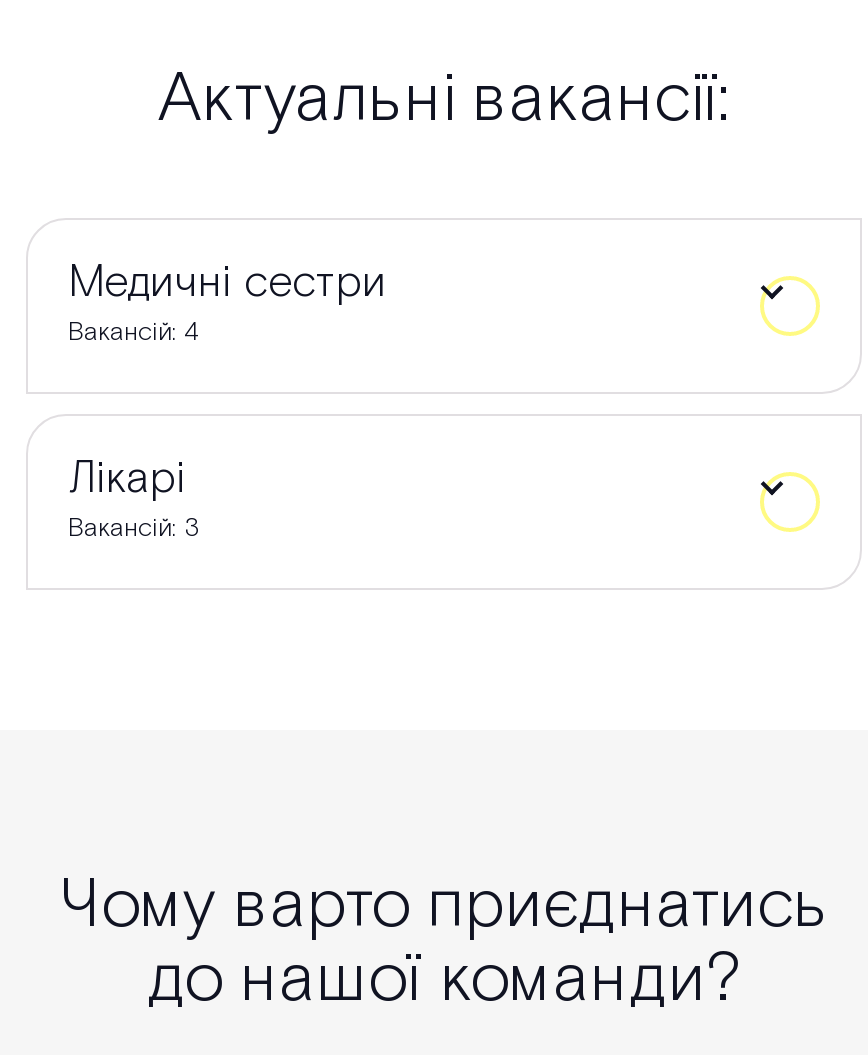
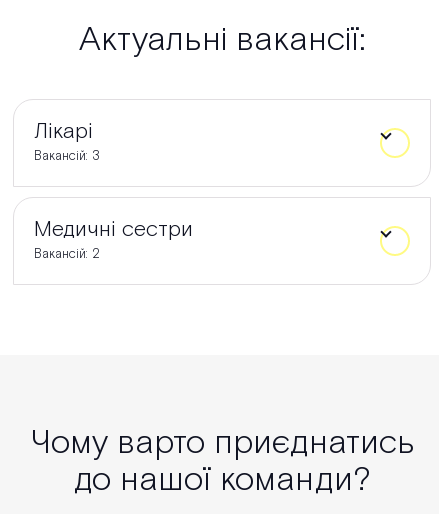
moved [68,254,386,312] -> [34,215,193,244]: Медичні сестри
[68,316,198,350] Вакансій: 4 -> none
moved [68,450,200,546] -> [34,117,100,165]: Лікарі | Вакансій: 3
none -> [34,246,100,263] Вакансій: 2

